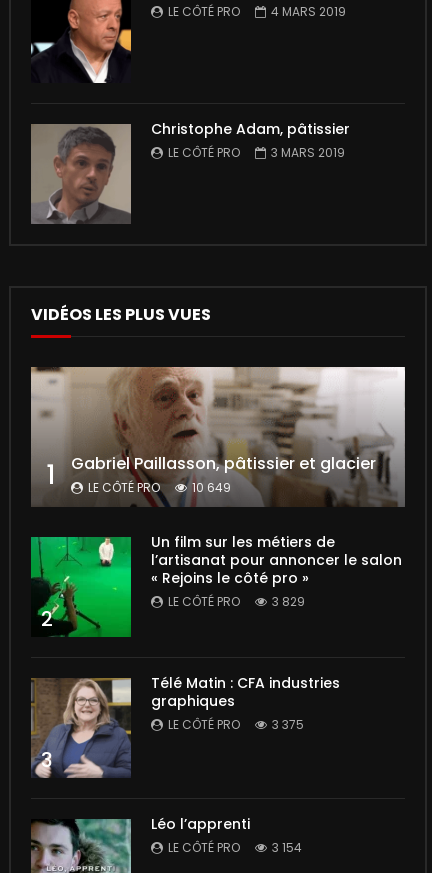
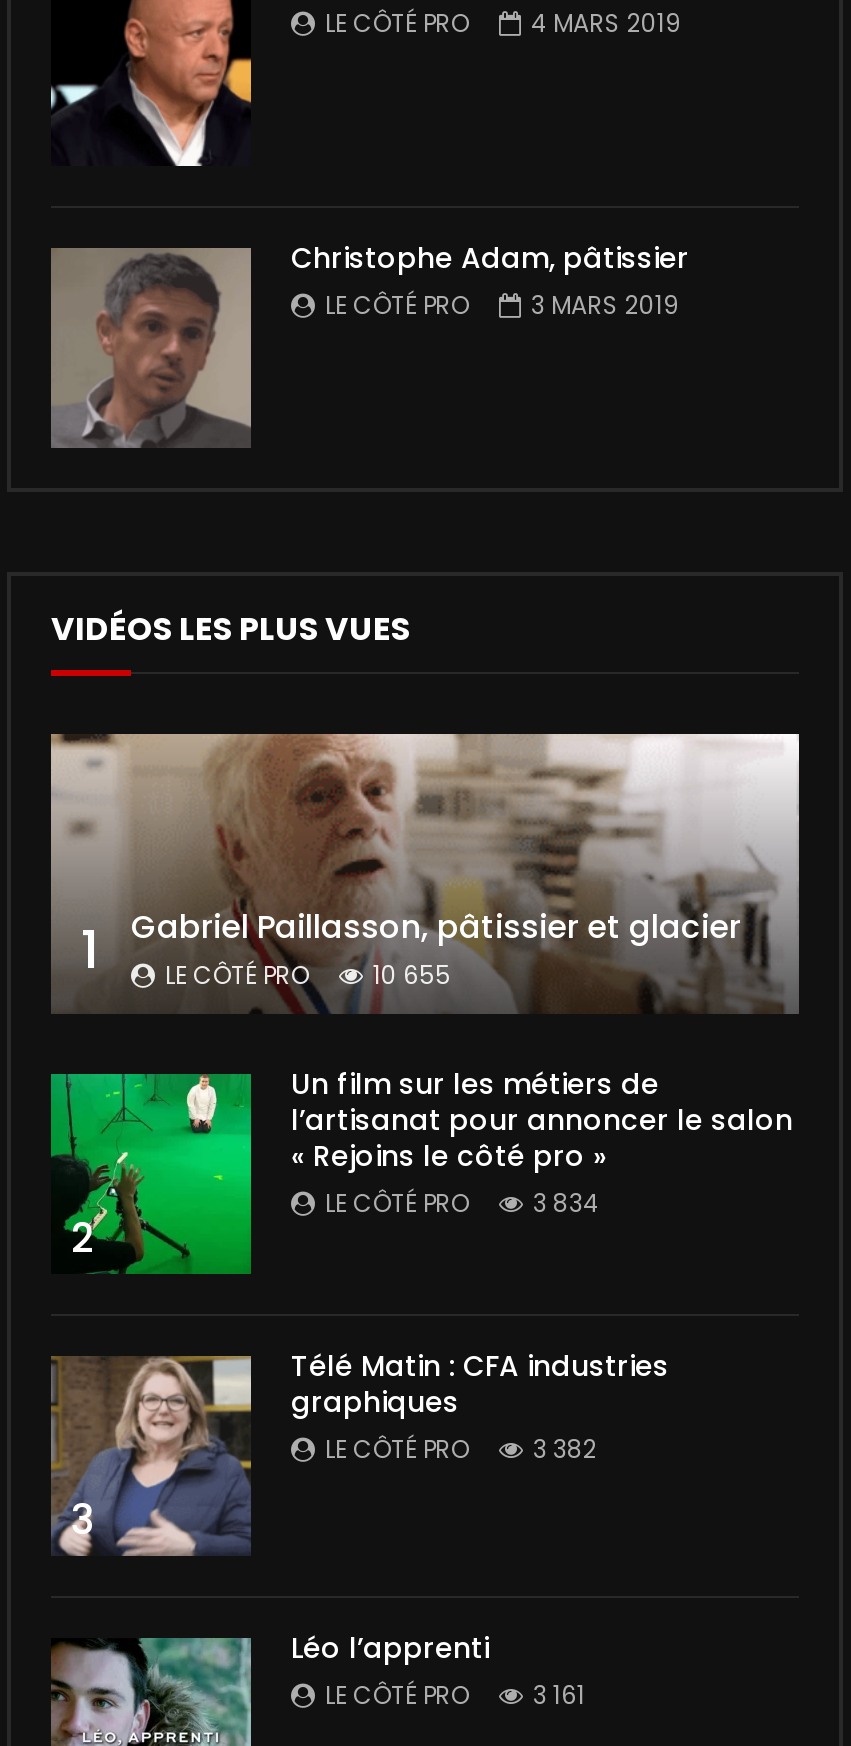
[46,452,376,496] 1 Gabriel Paillasson, pâtissier et glacier LE CÔTÉ PRO 10 649 -> [81,904,741,992] 1 Gabriel Paillasson, pâtissier et glacier LE CÔTÉ PRO 10 655
[168,593,305,610] LE CÔTÉ PRO 3 829 -> [325,1186,599,1220] LE CÔTÉ PRO 3 834
[168,716,304,733] LE CÔTÉ PRO 3 375 -> [325,1432,597,1466] LE CÔTÉ PRO 3 382
[168,839,302,856] LE CÔTÉ PRO 3 154 -> [325,1678,585,1712] LE CÔTÉ PRO 3 161

